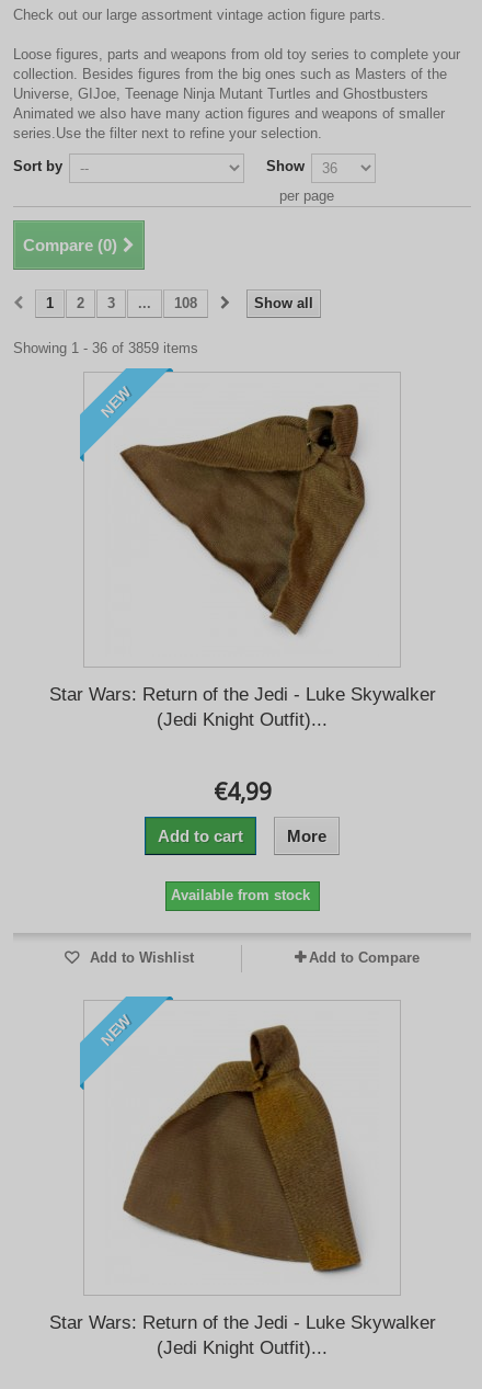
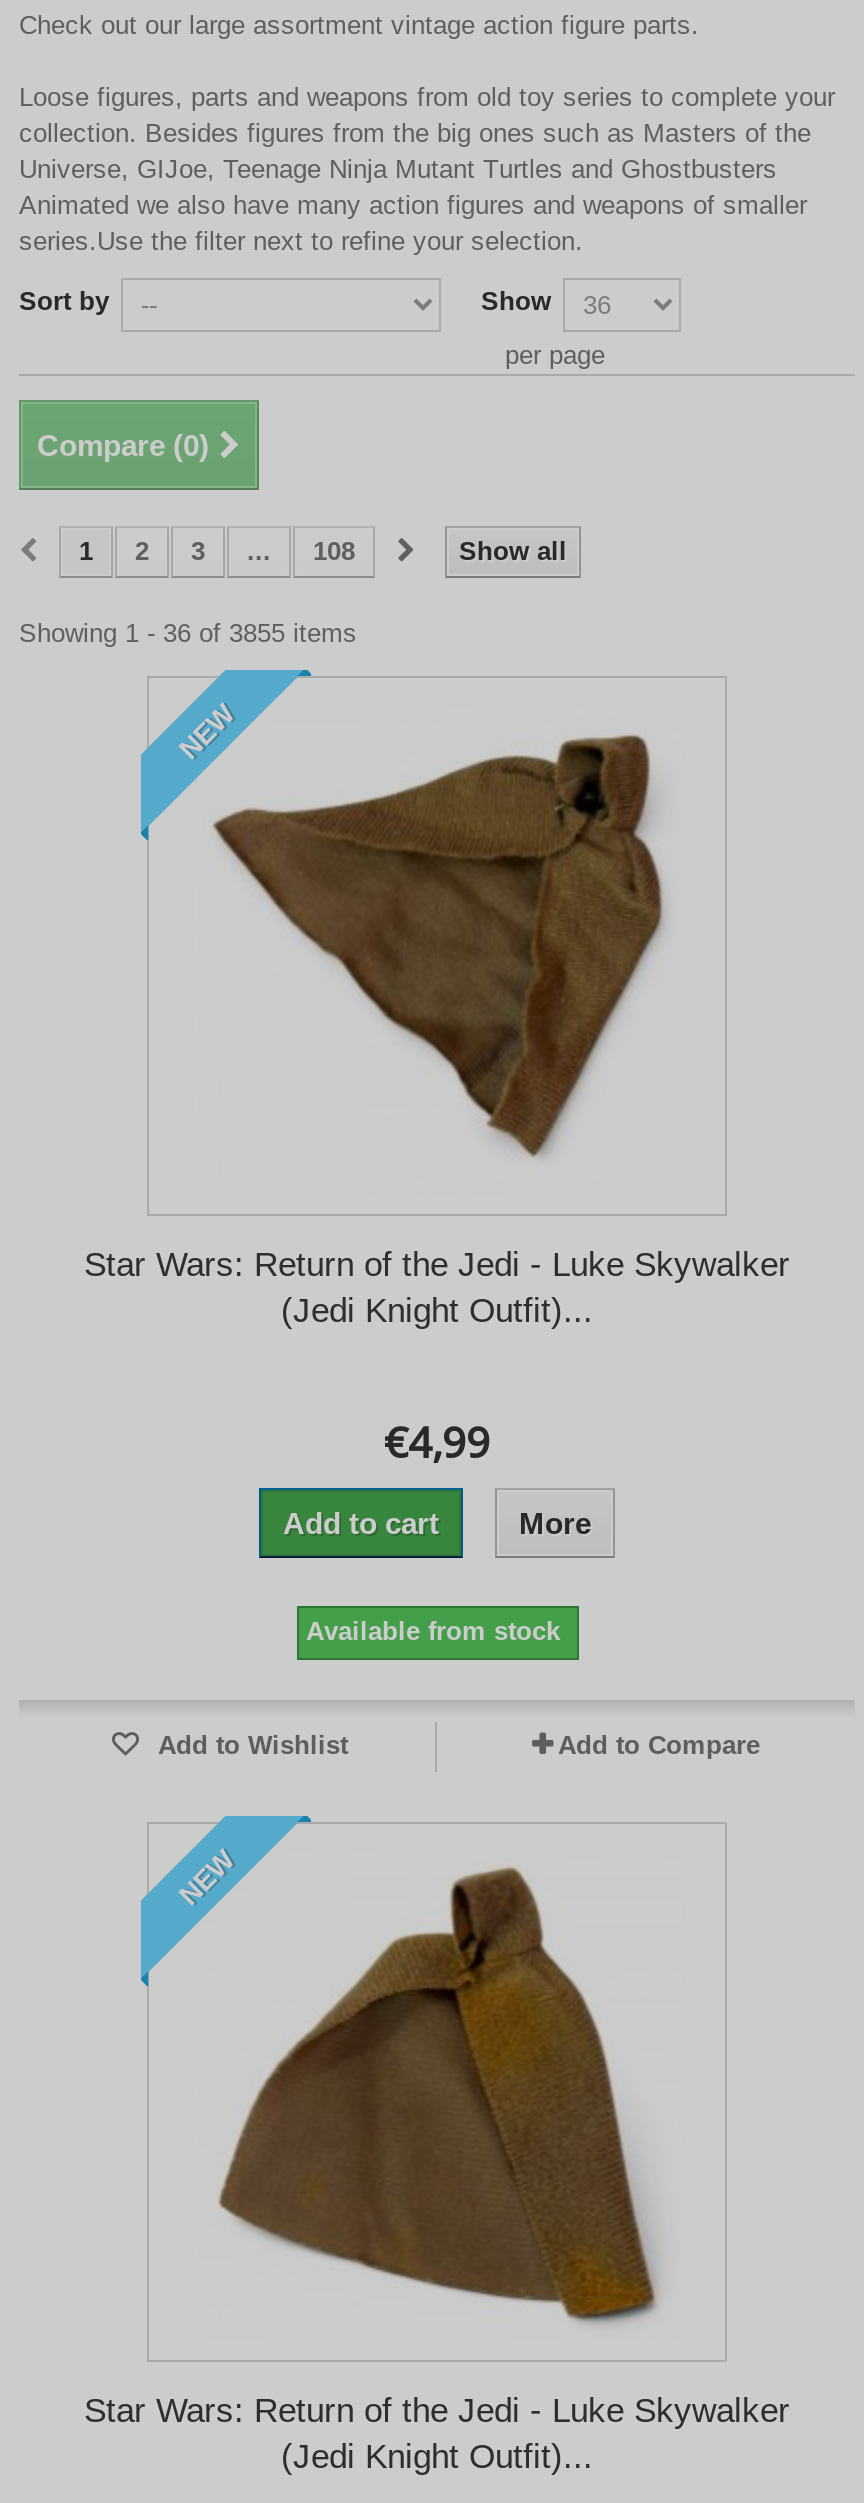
[13,340,198,356] Showing 1 - 36 of 3859 items -> [19,618,357,648] Showing 1 - 36 of 3855 items

